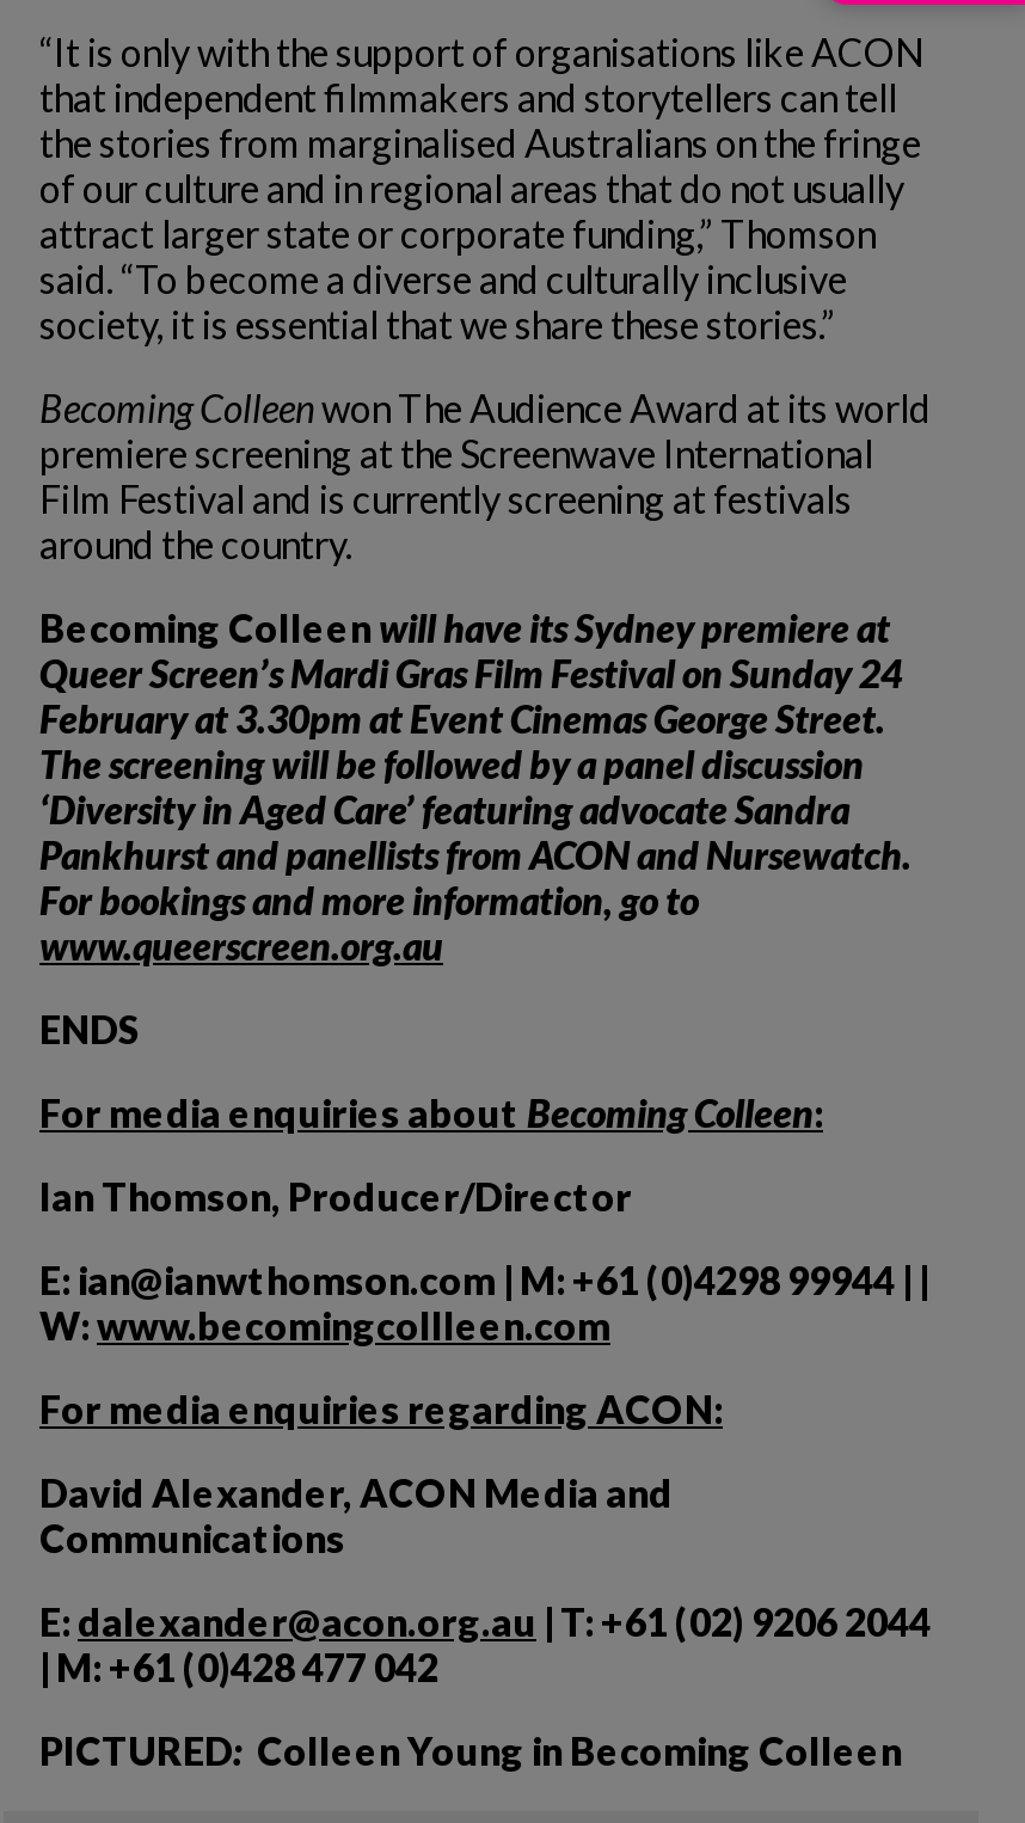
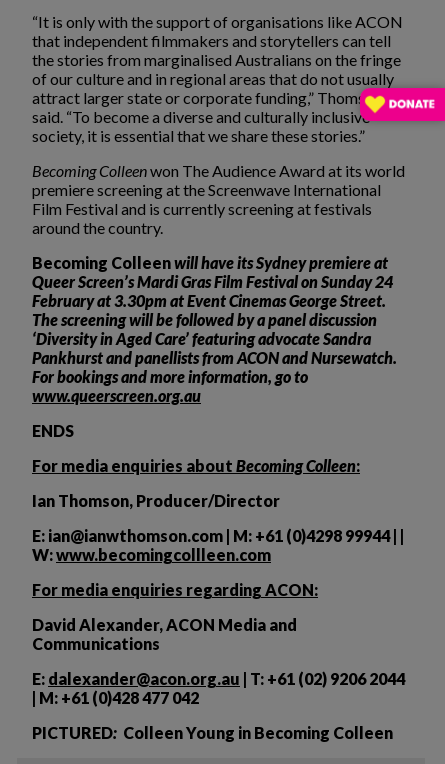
none -> [374,86,442,123] [image]

